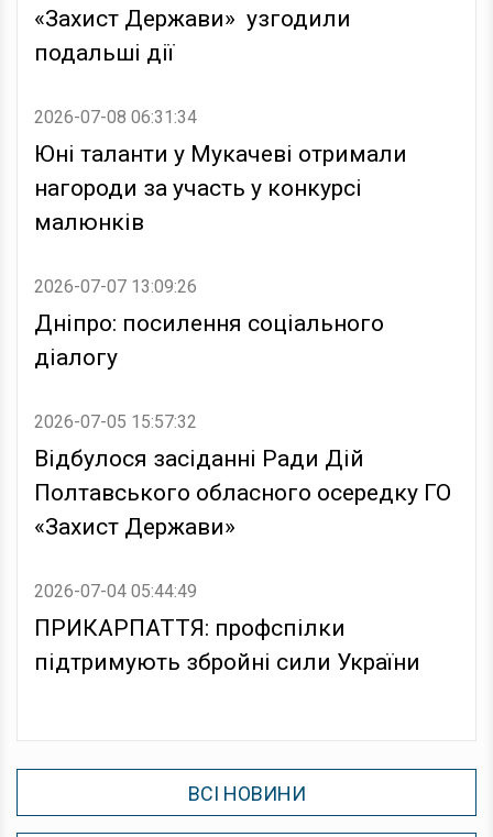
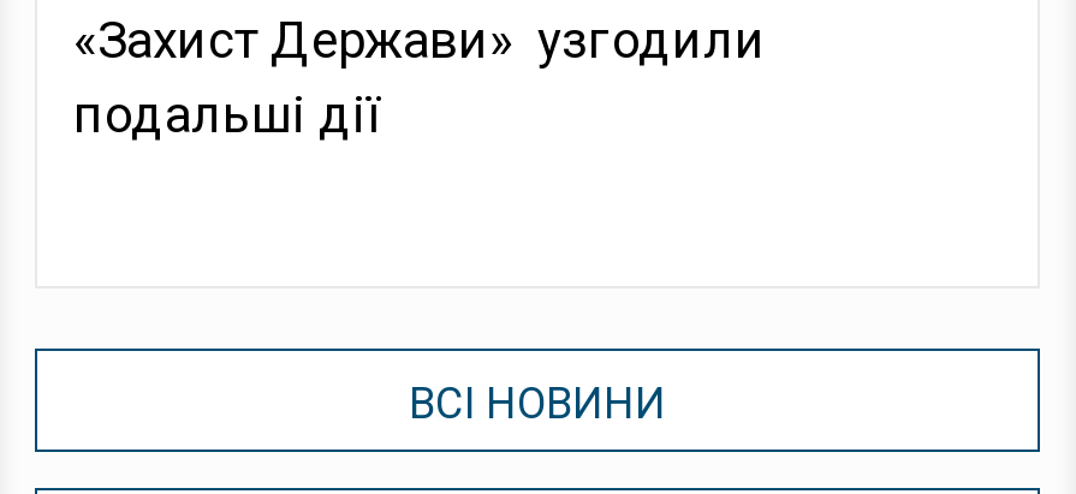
[34,107,451,675] 2026-07-08 06:31:34 | Юні таланти у Мукачеві отримали | нагороди за участь у конкурсі | малюнків | 2026-07-07 13:09:26 | Дніпро: посилення соціального | діалогу | 2026-07-05 15:57:32 | Відбулося засіданні Ради Дій | Полтавського обласного осередку ГО | «Захист Держави» | 2026-07-04 05:44:49 | ПРИКАРПАТТЯ: профспілки | підтримують збройні сили України -> none

